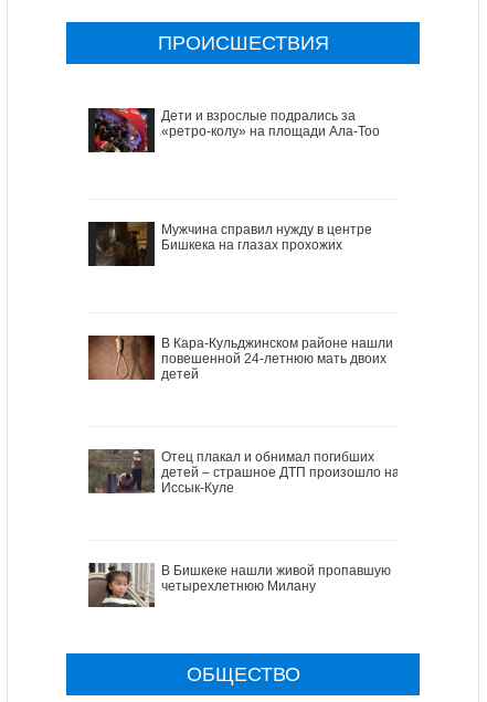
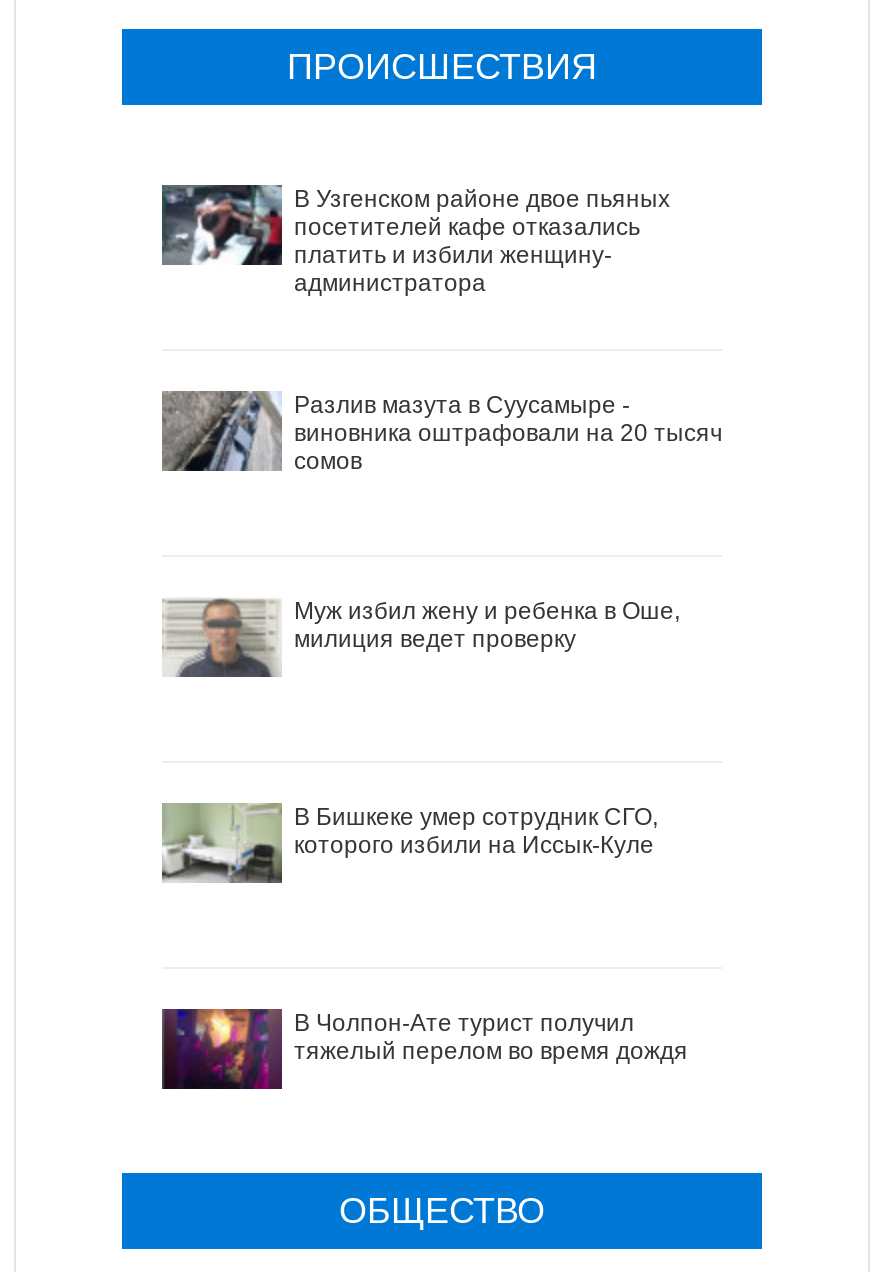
[88,107,380,153] [image] | Дети и взрослые подрались за | «ретро-колу» на площади Ала-Тоо -> [162,183,670,297] [image] | В Узгенском районе двое пьяных | посетителей кафе отказались | платить и избили женщину- | администратора
[88,222,372,267] [image] | Мужчина справил нужду в центре | Бишкека на глазах прохожих -> [162,391,722,475] [image] | Разлив мазута в Суусамыре - | виновника оштрафовали на 20 тысяч | сомов
[87,334,393,382] [image] | В Кара-Кульджинском районе нашли | повешенной 24-летнюю мать двоих | детей -> [162,597,680,679] [image] | Муж избил жену и ребенка в Оше, | милиция ведет проверку
[87,449,400,495] [image] | Отец плакал и обнимал погибших | детей – страшное ДТП произошло на | Иссык-Куле -> [162,803,658,883] [image] | В Бишкеке умер сотрудник СГО, | которого избили на Иссык-Куле
[88,563,391,608] [image] | В Бишкеке нашли живой пропавшую | четырехлетнюю Милану -> [162,1009,688,1089] [image] | В Чолпон-Ате турист получил | тяжелый перелом во время дождя

